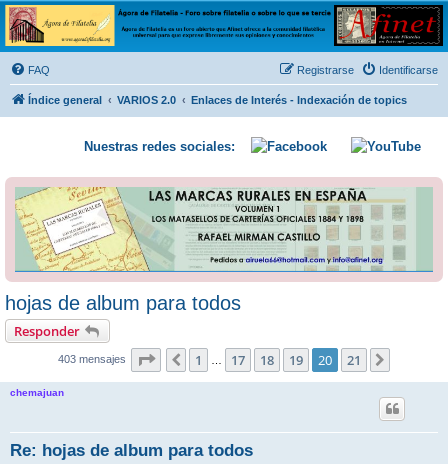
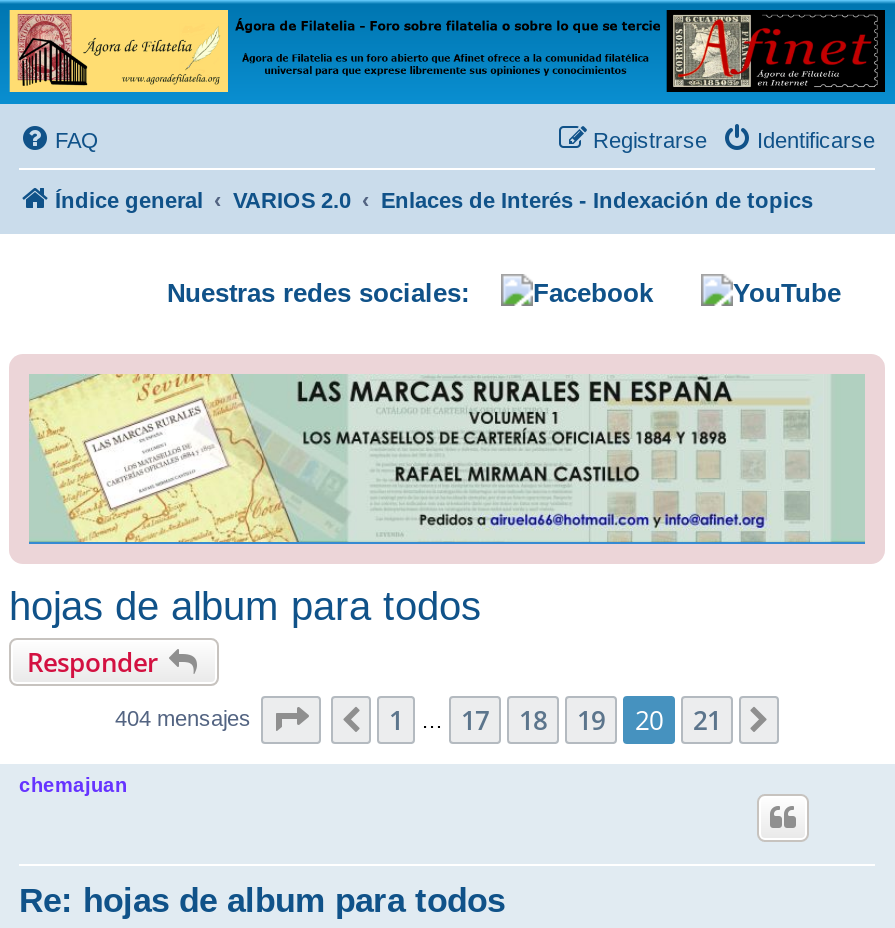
[58,353,129,365] 403 mensajes -> [115,706,257,730] 404 mensajes

